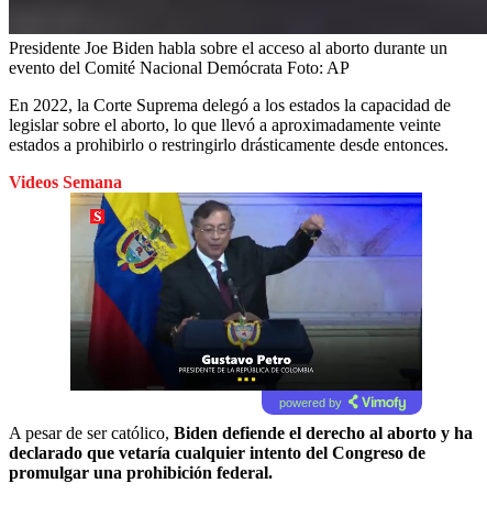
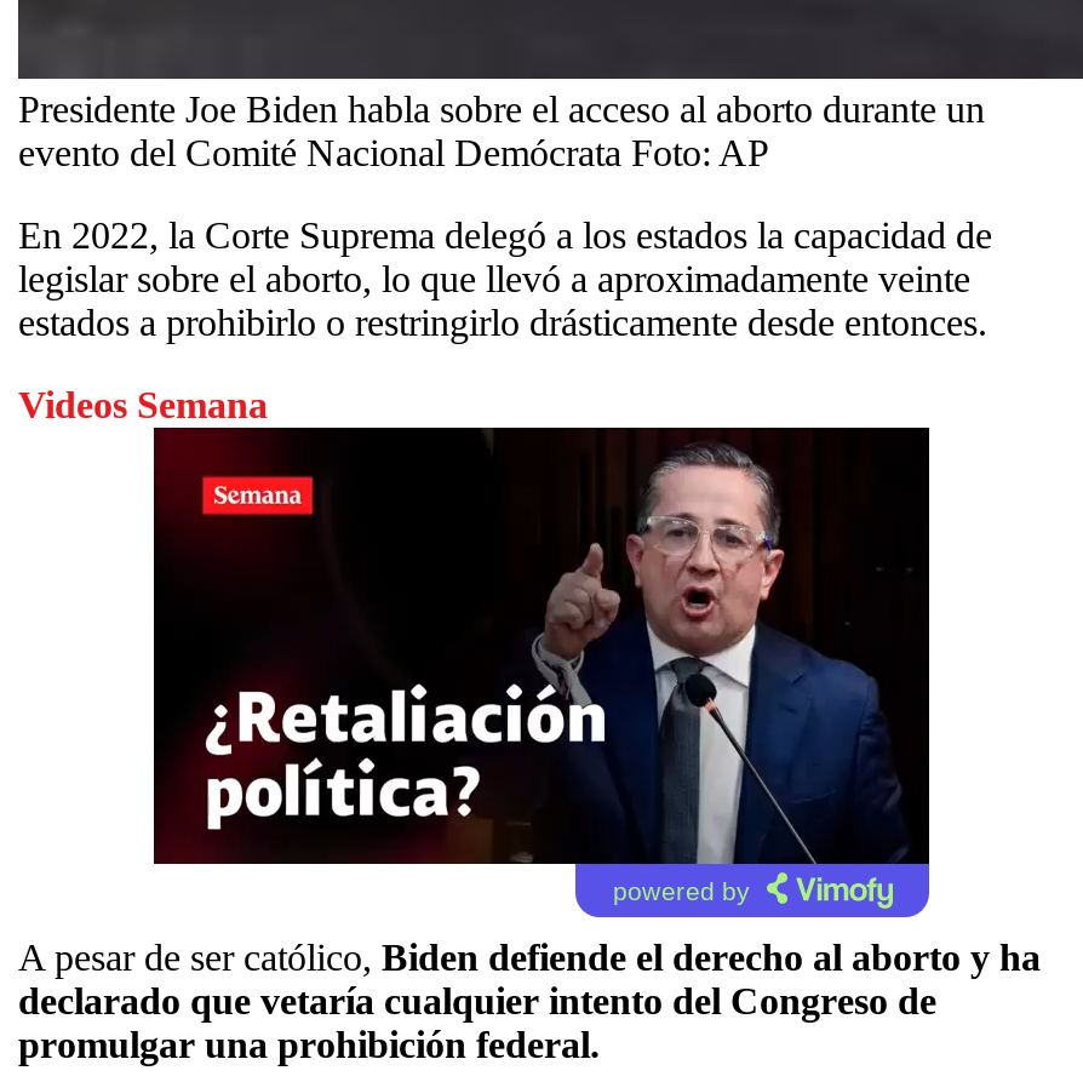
[69,191,423,392] [image] -> [151,425,932,864] [image]

